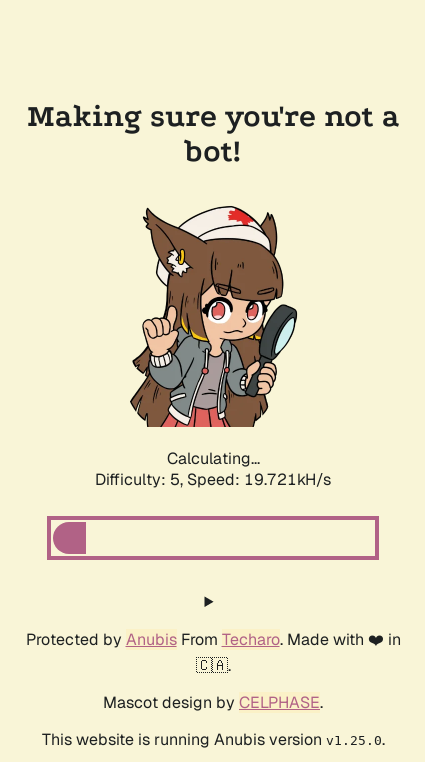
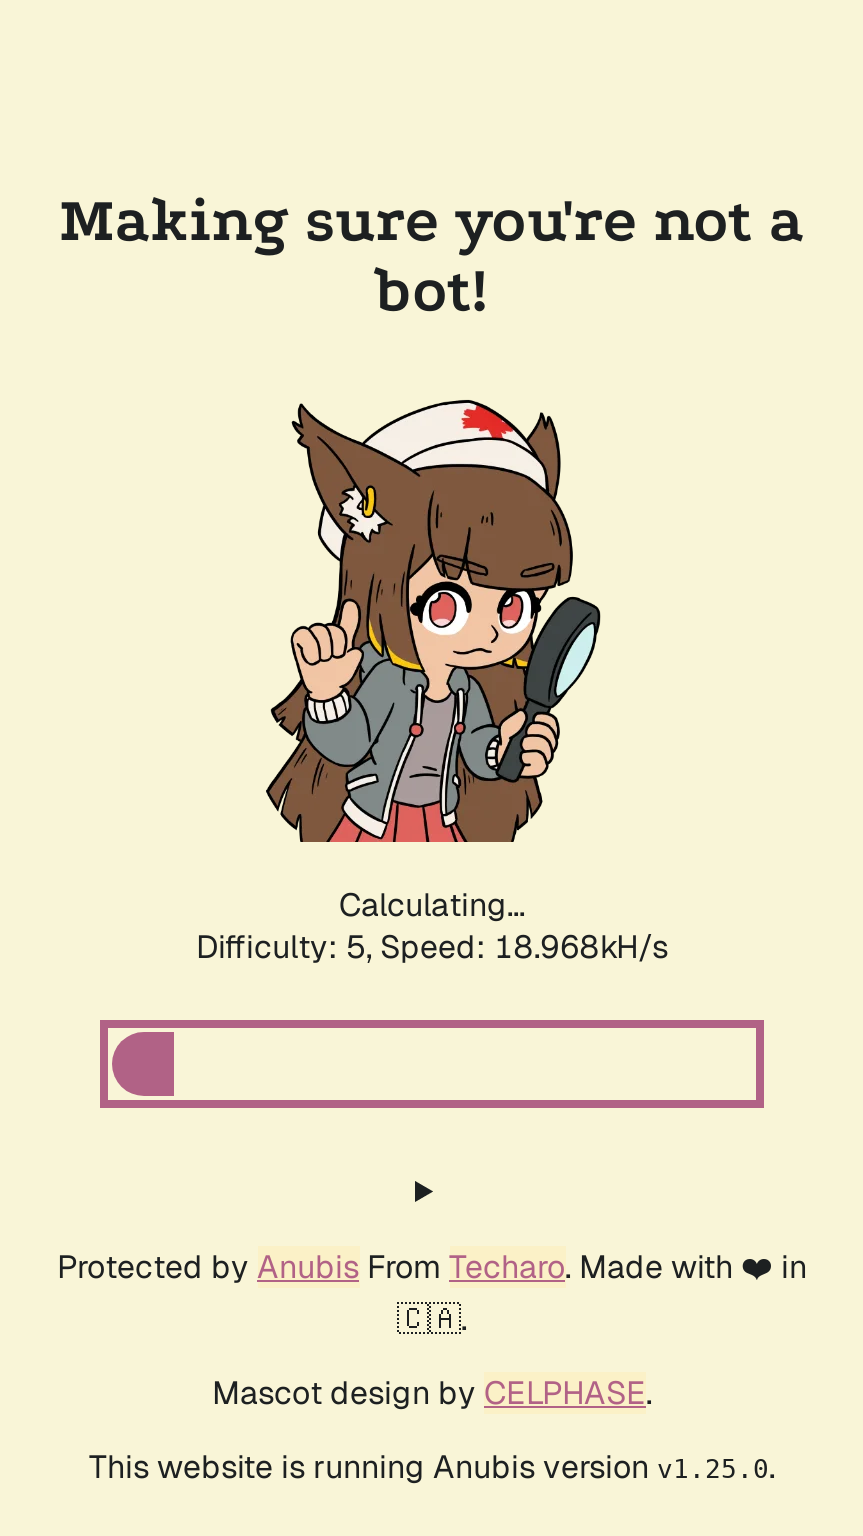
[95,469,331,490] Difficulty: 5, Speed: 19.721kH/s -> [196,926,668,968] Difficulty: 5, Speed: 18.968kH/s

